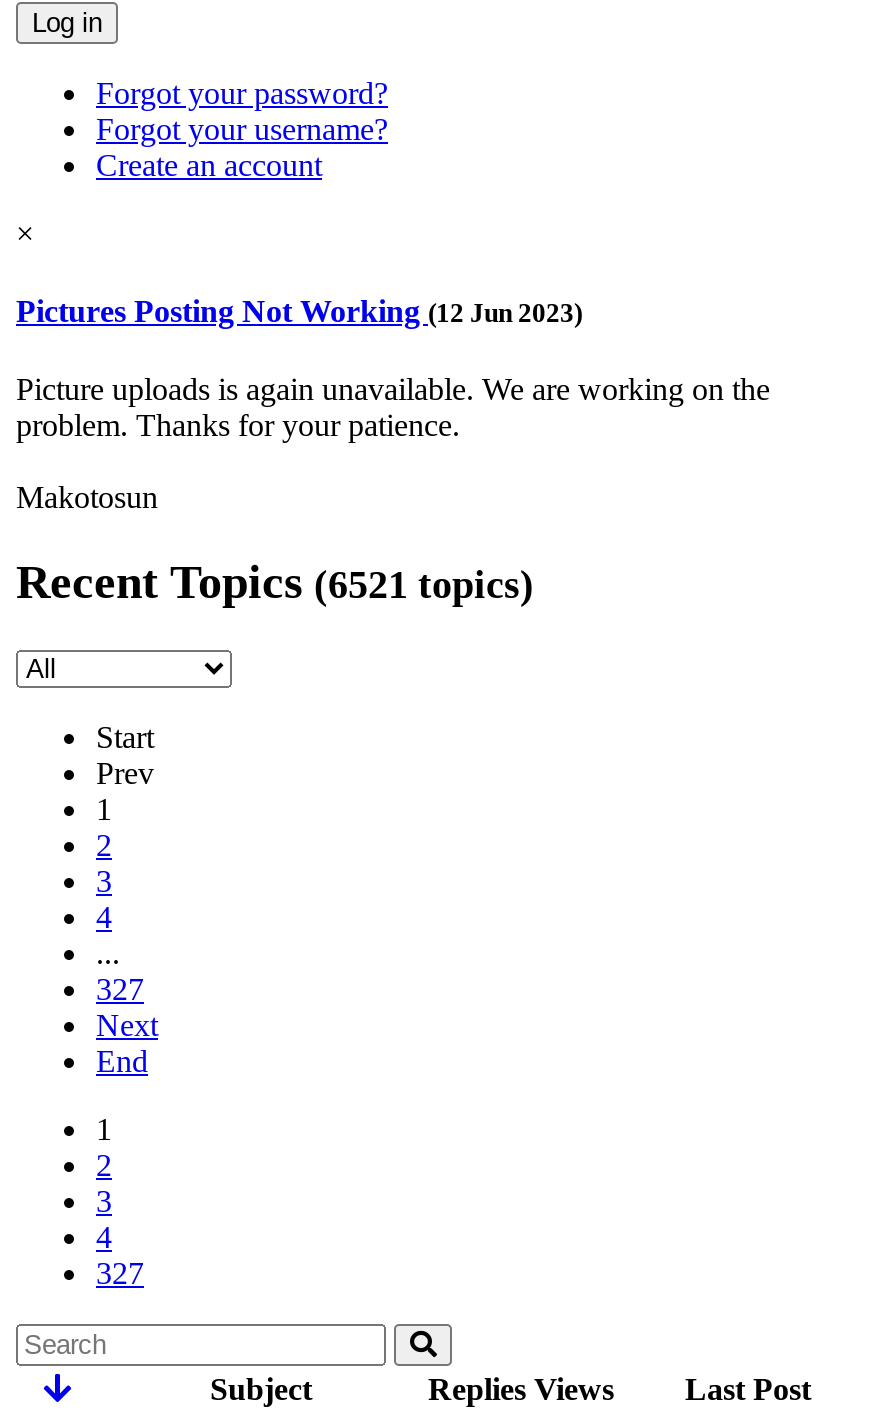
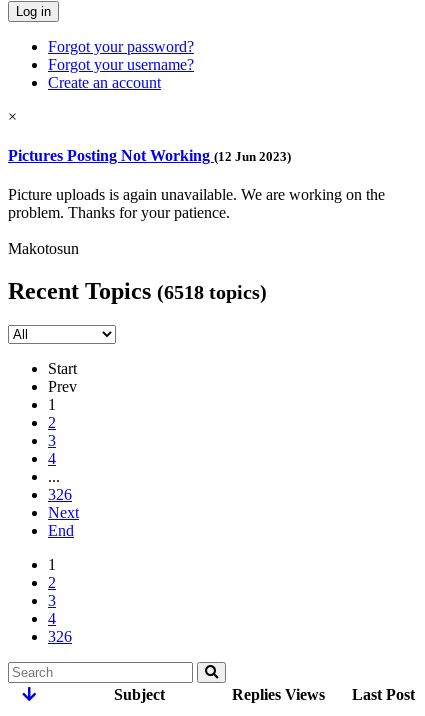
[16,556,534,608] Recent Topics (6521 topics) -> [8,278,267,304] Recent Topics (6518 topics)
[96,972,144,1006] 327 -> [48,486,72,503] 326
[96,1256,144,1290] 327 -> [48,628,72,645] 326

